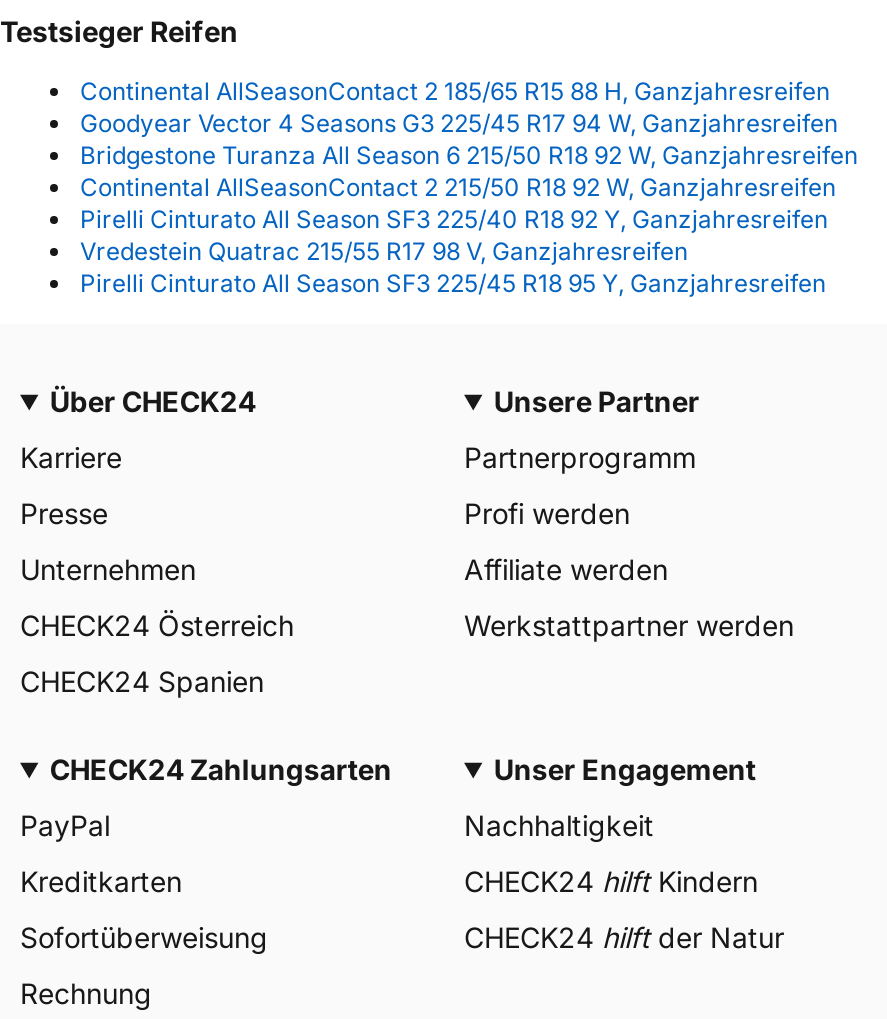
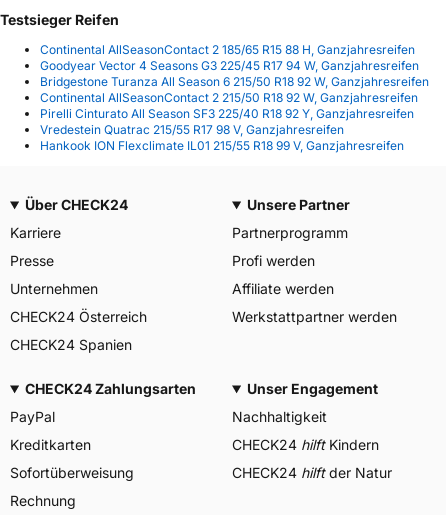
[80,268,826,298] Pirelli Cinturato All Season SF3 225/45 R18 95 Y, Ganzjahresreifen -> [40,138,404,153] Hankook ION Flexclimate IL01 215/55 R18 99 V, Ganzjahresreifen

